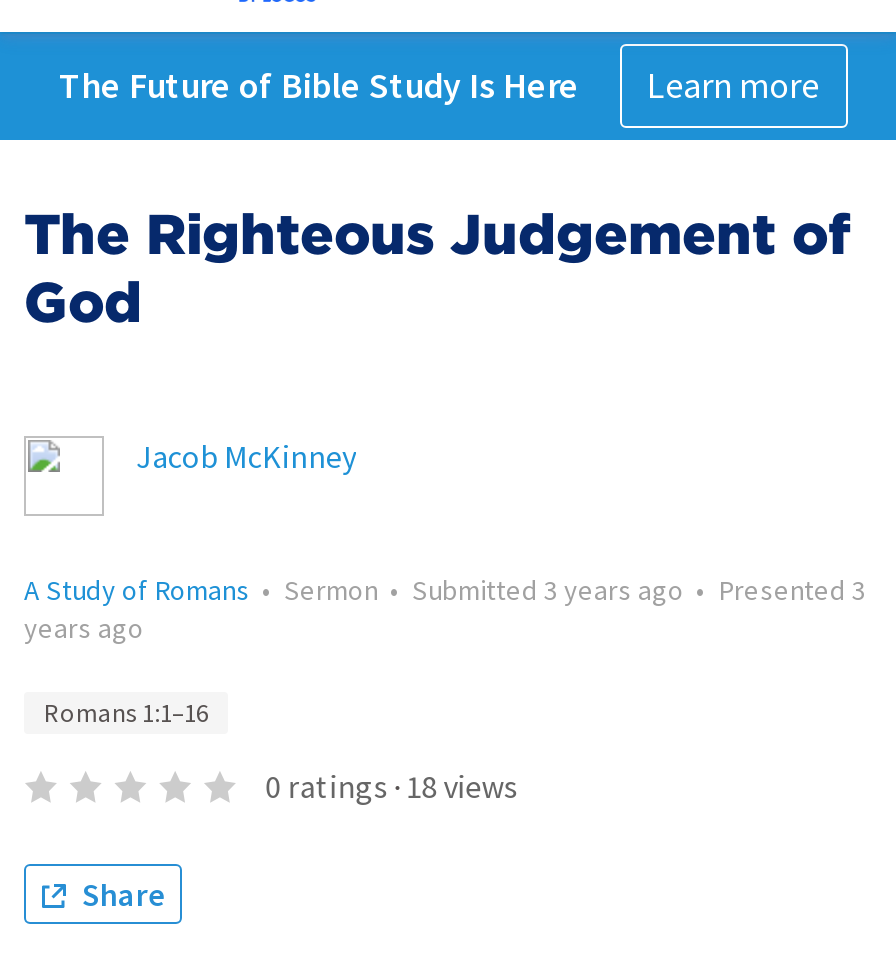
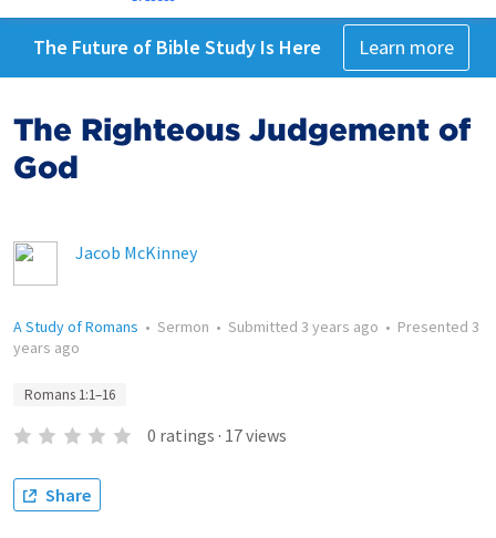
[265,766,517,806] 0 ratings · 18 views -> [147,424,286,446] 0 ratings · 17 views

